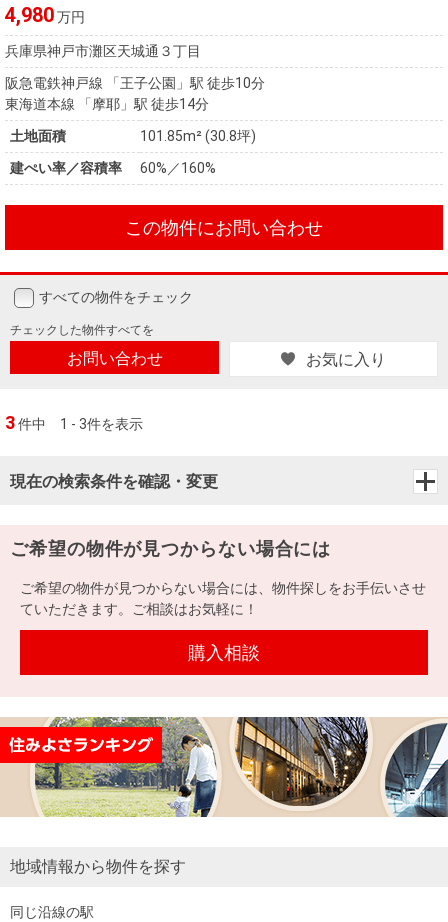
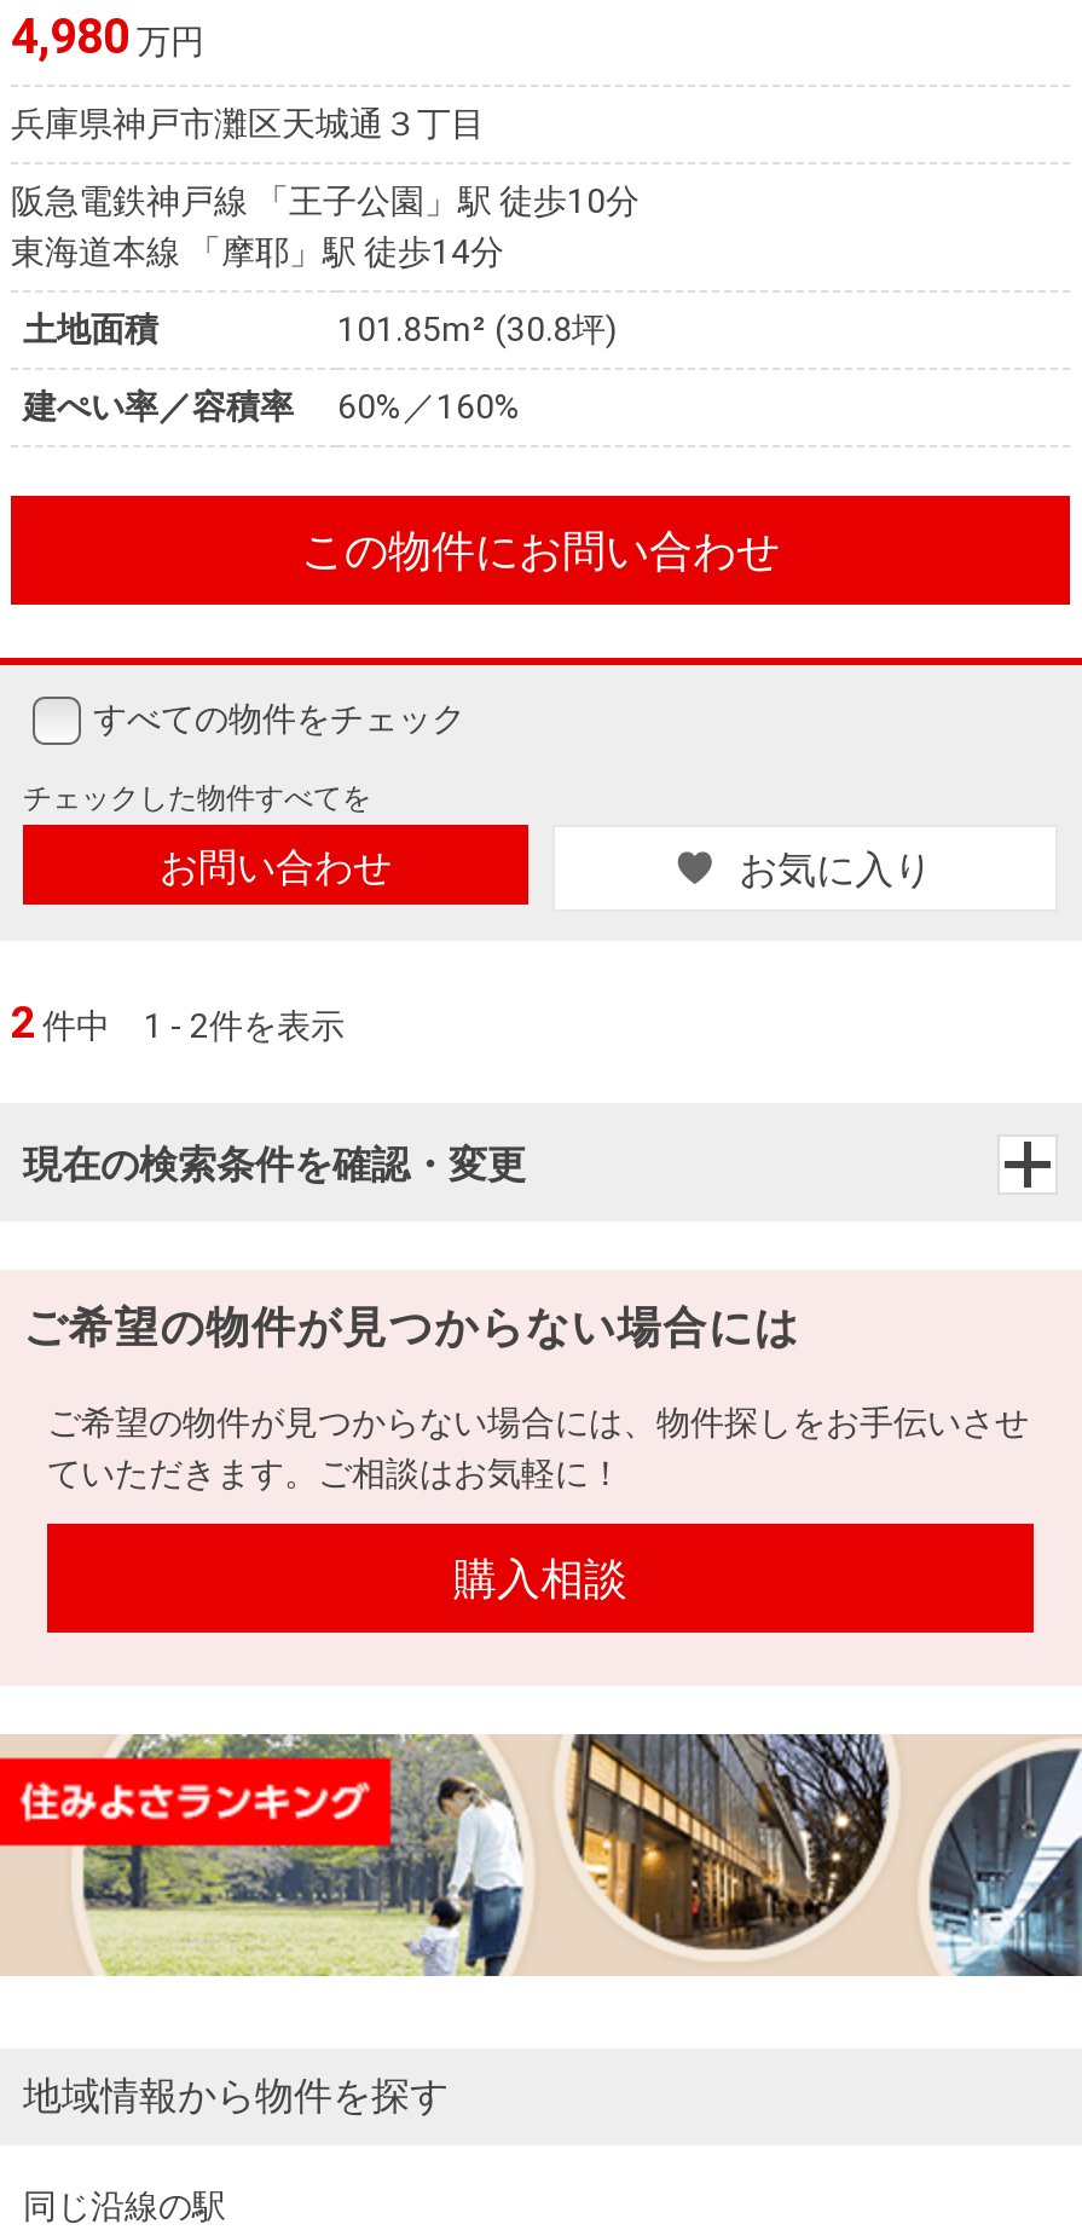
[5,412,46,433] 3件中 -> [11,996,110,1046] 2件中
[60,416,143,432] 1 - 3件を表示 -> [144,1005,345,1044] 1 - 2件を表示

